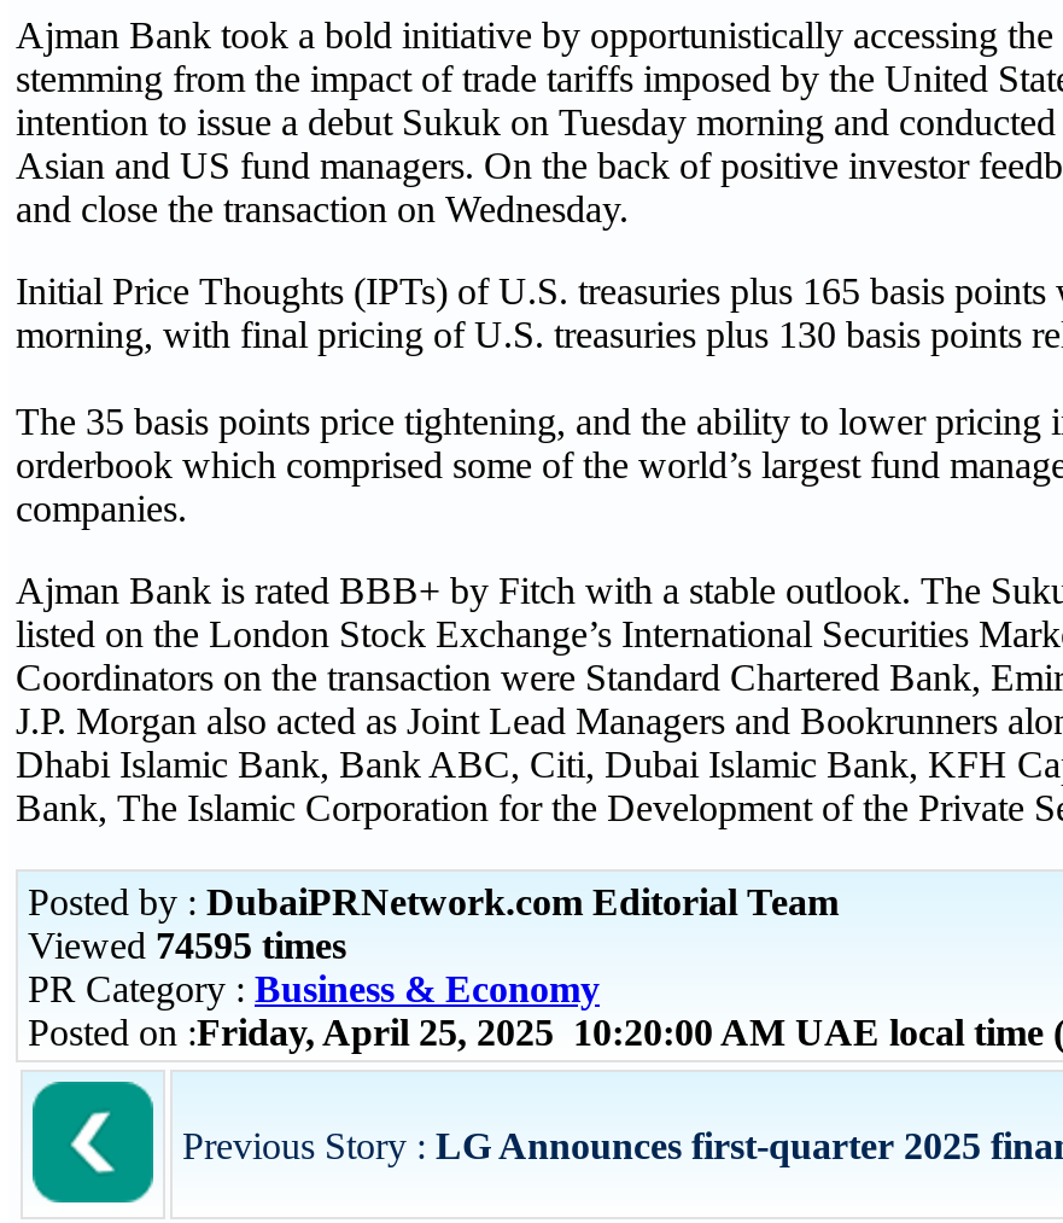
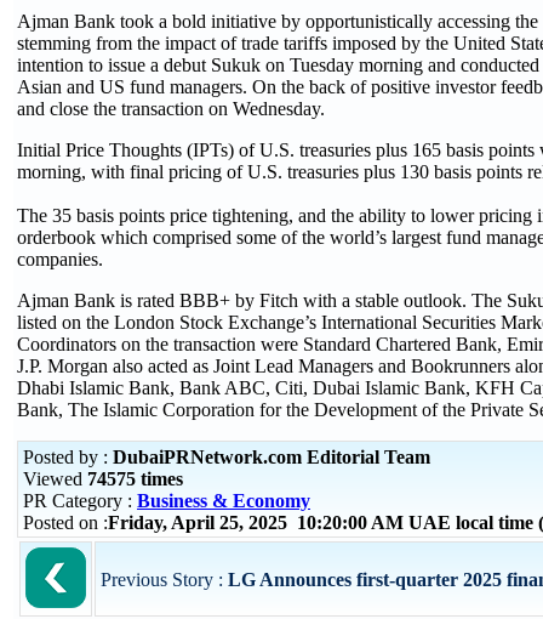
[28,925,346,966] Viewed 74595 times -> [23,468,183,489] Viewed 74575 times

